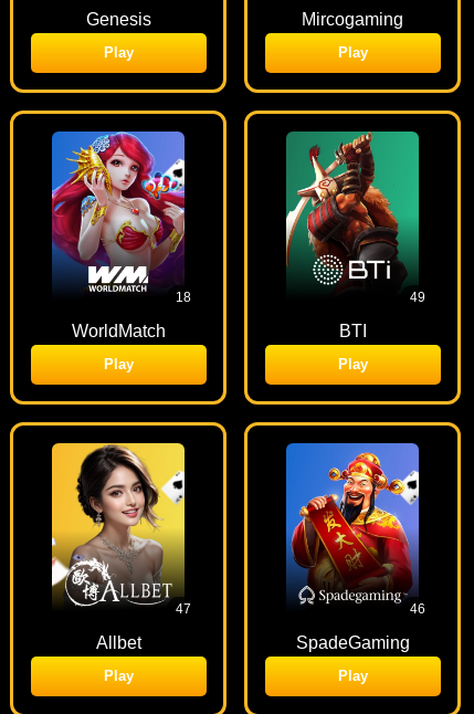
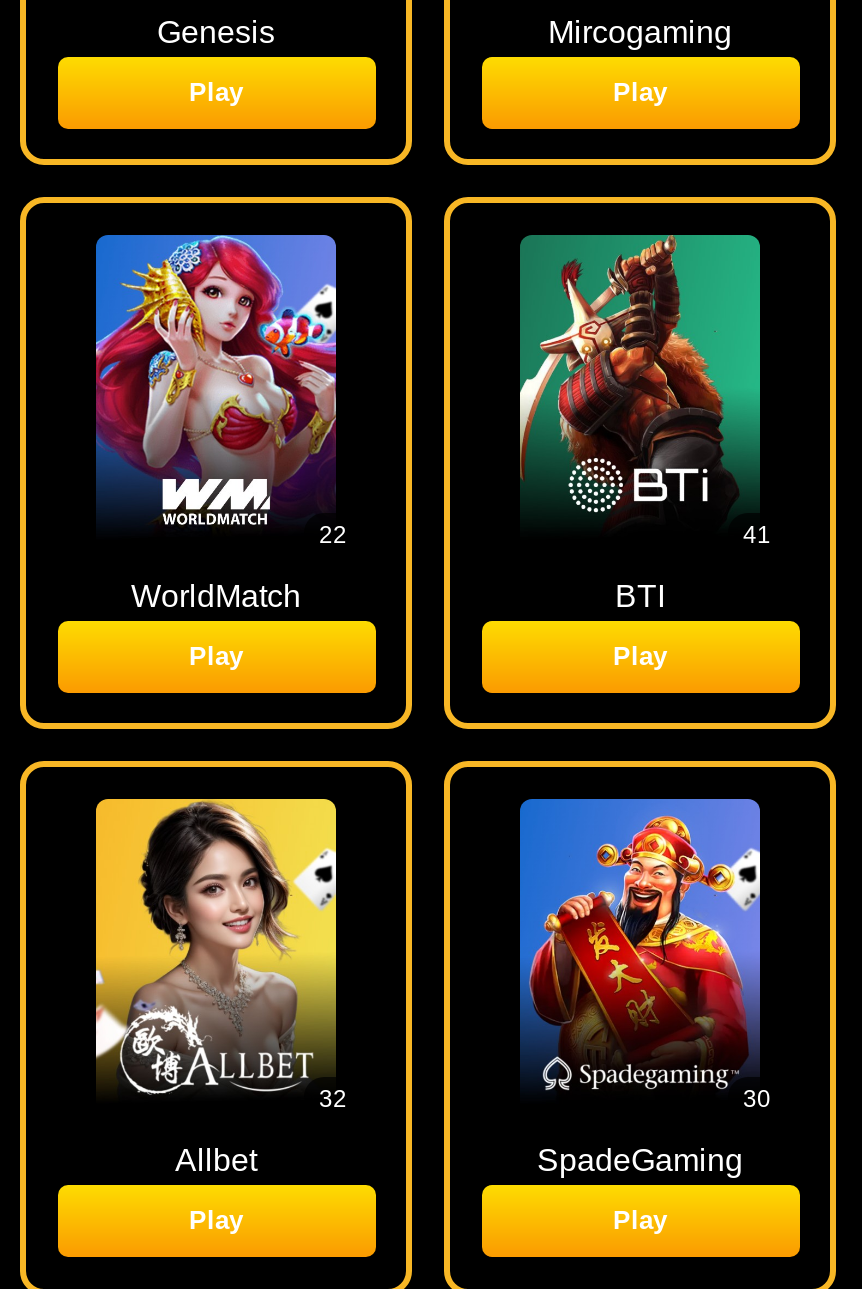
[175,289,191,305] 18 -> [319,521,347,549] 22
[409,289,425,305] 49 -> [743,521,771,549] 41
[175,601,191,617] 47 -> [319,1085,347,1113] 32
[409,601,425,617] 46 -> [743,1085,771,1113] 30

